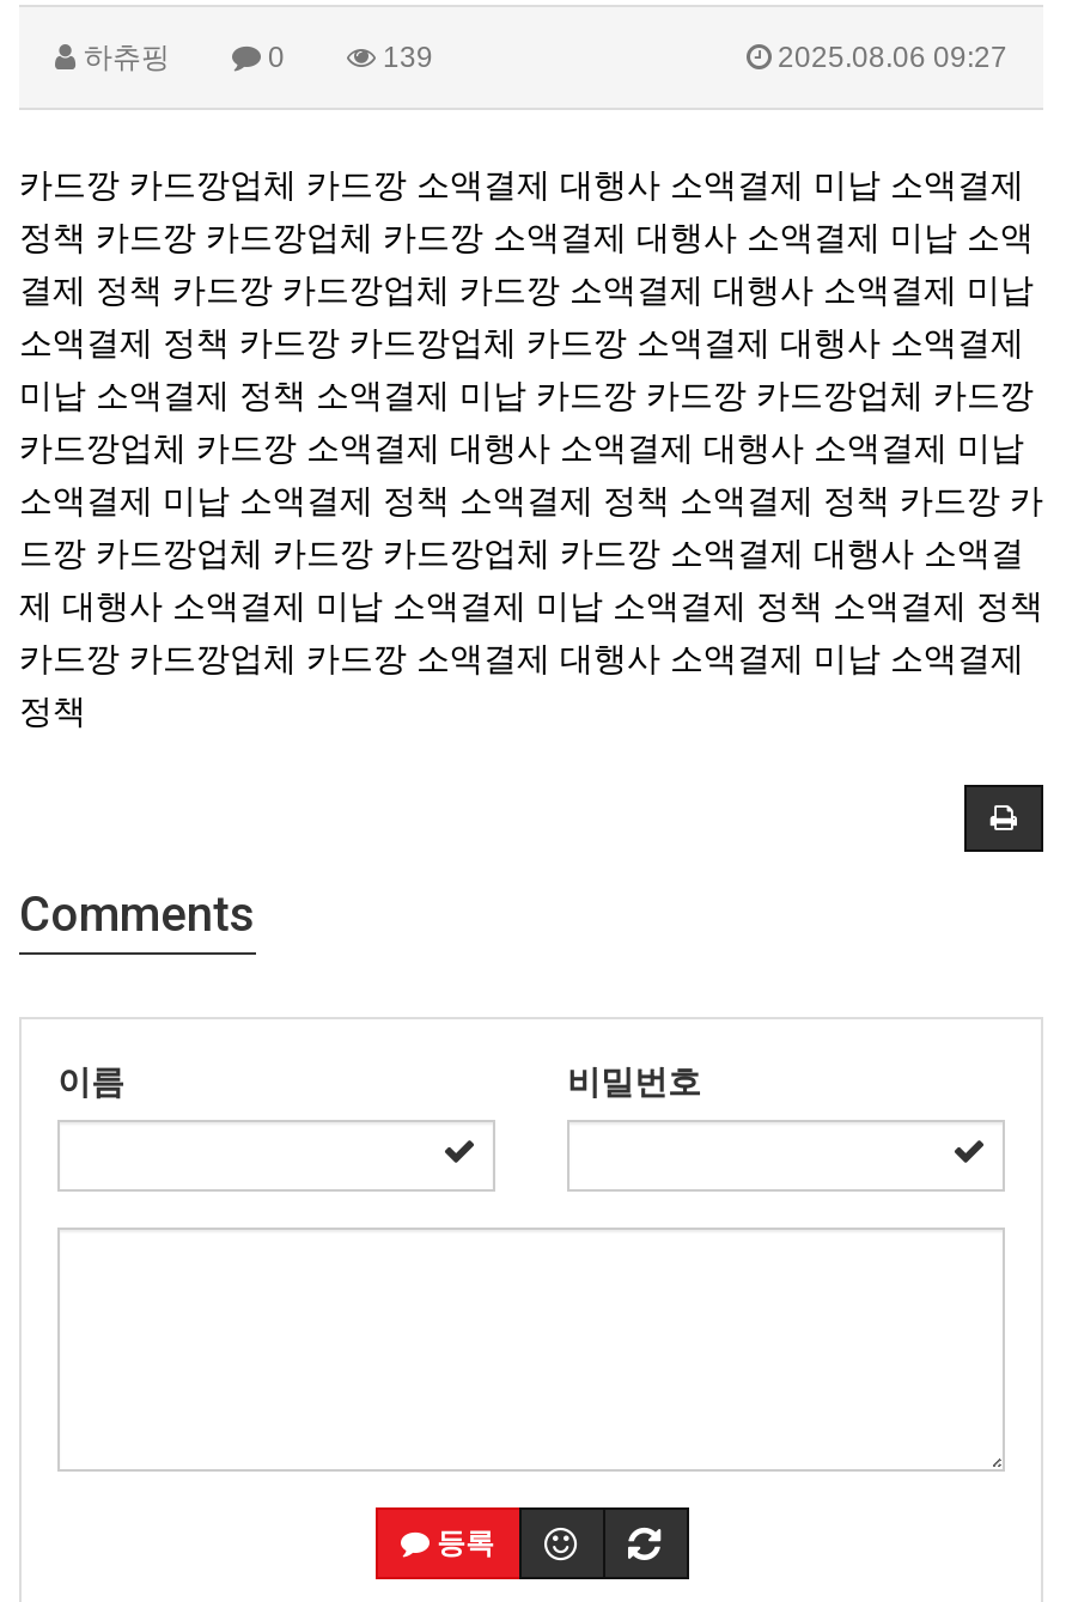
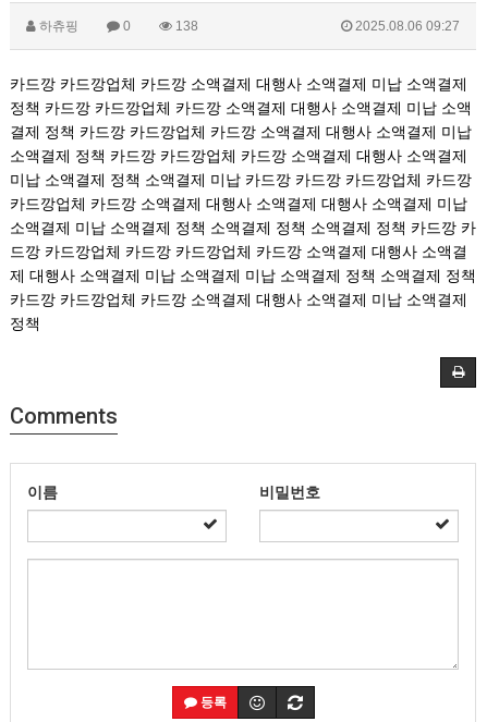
[376,41,433,74] 139 -> [172,19,198,34] 138

